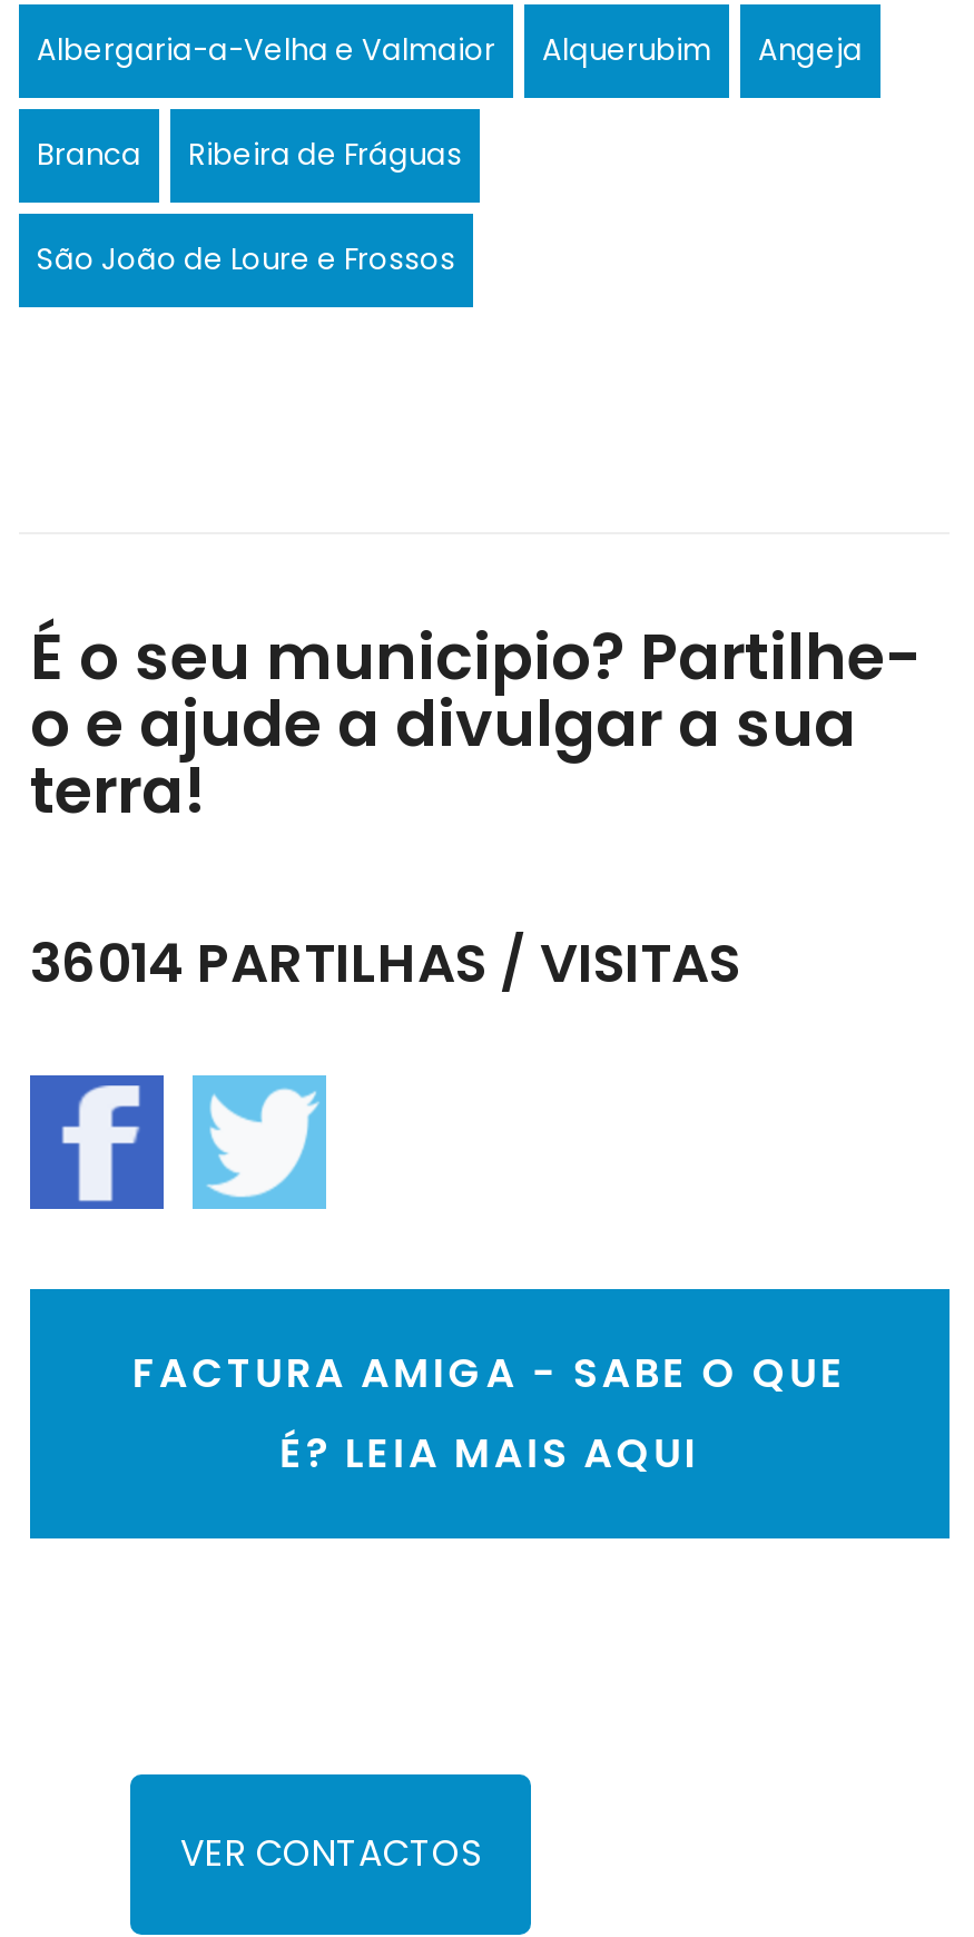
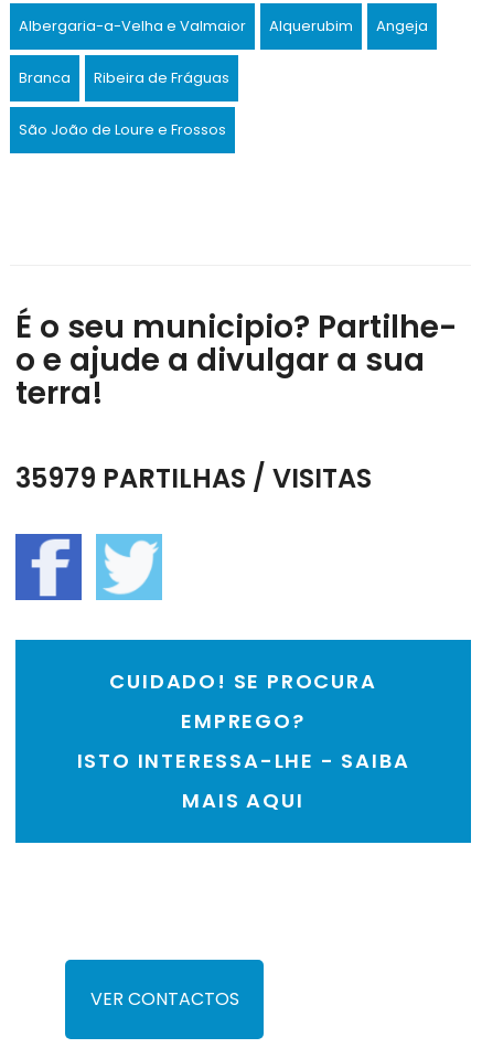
[30,927,740,1000] 36014 PARTILHAS / VISITAS -> [15,460,372,497] 35979 PARTILHAS / VISITAS
[133,1345,847,1481] FACTURA AMIGA - SABE O QUE | É? LEIA MAIS AQUI -> [77,668,410,814] CUIDADO! SE PROCURA | EMPREGO? | ISTO INTERESSA-LHE - SAIBA | MAIS AQUI

